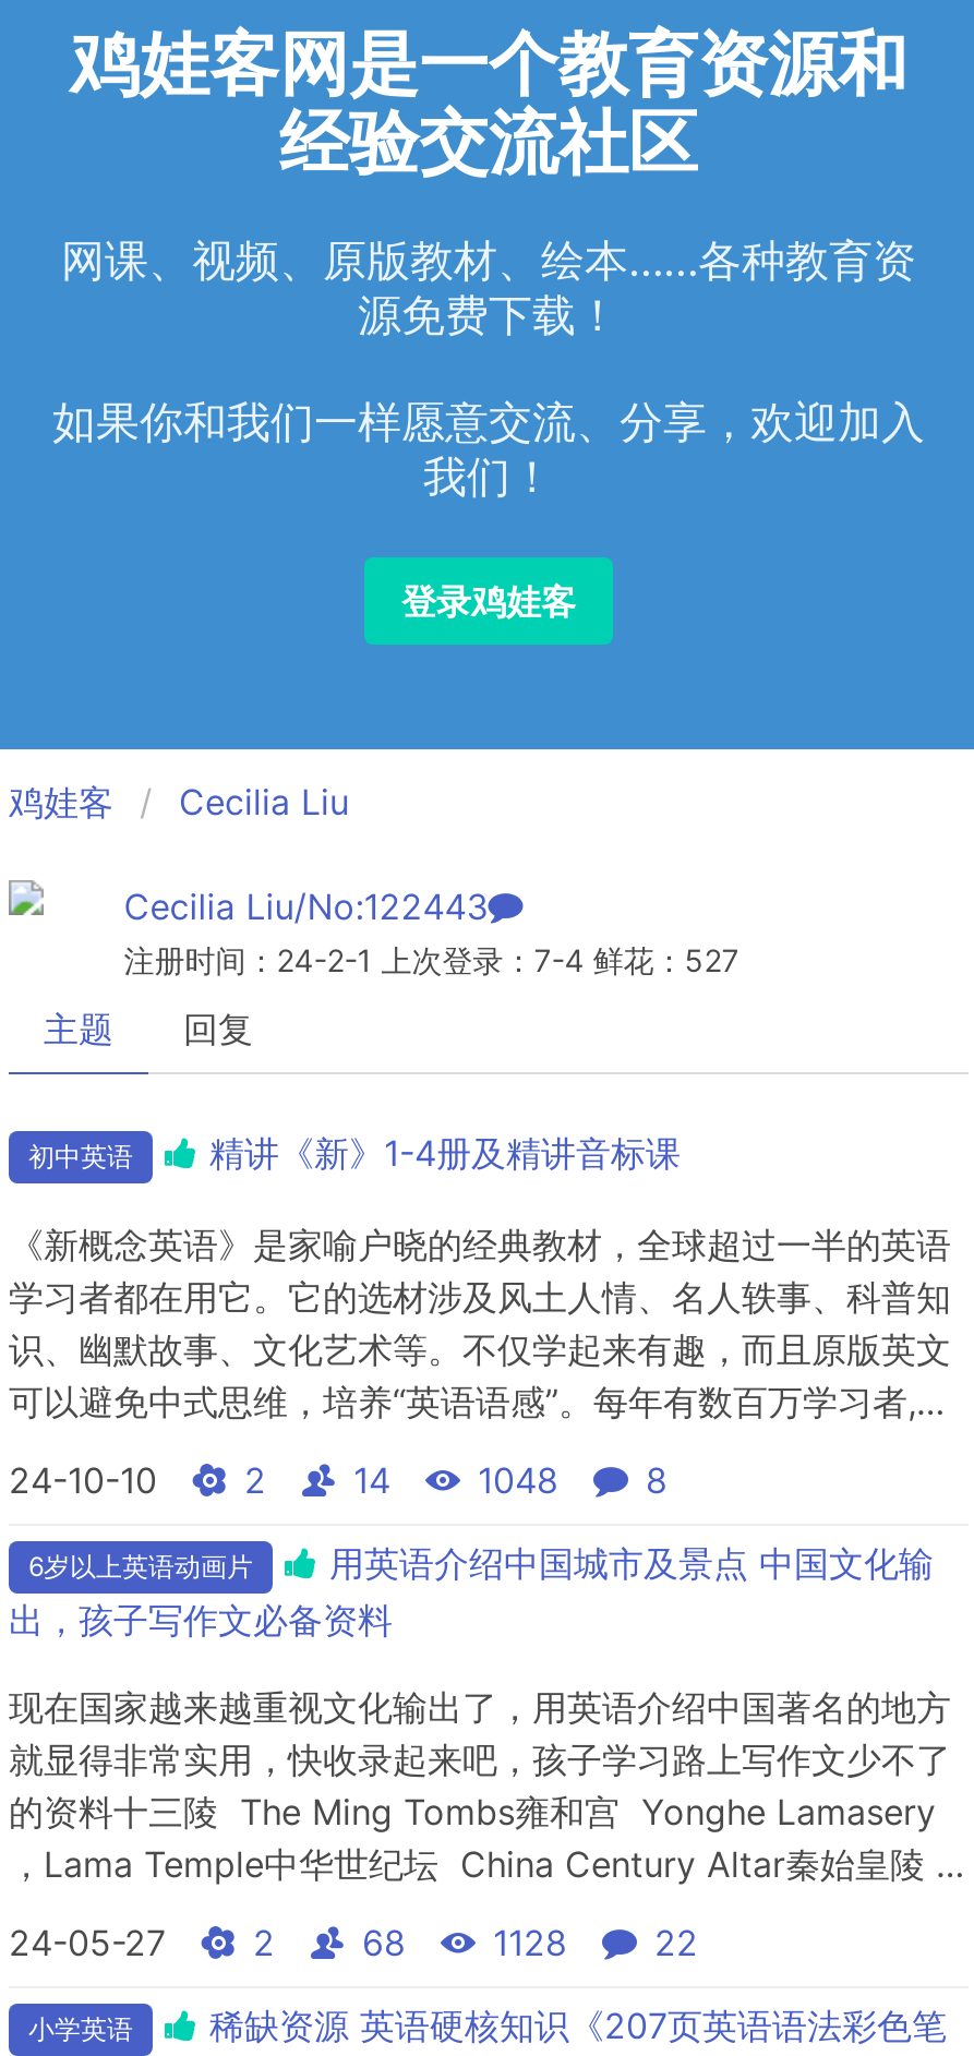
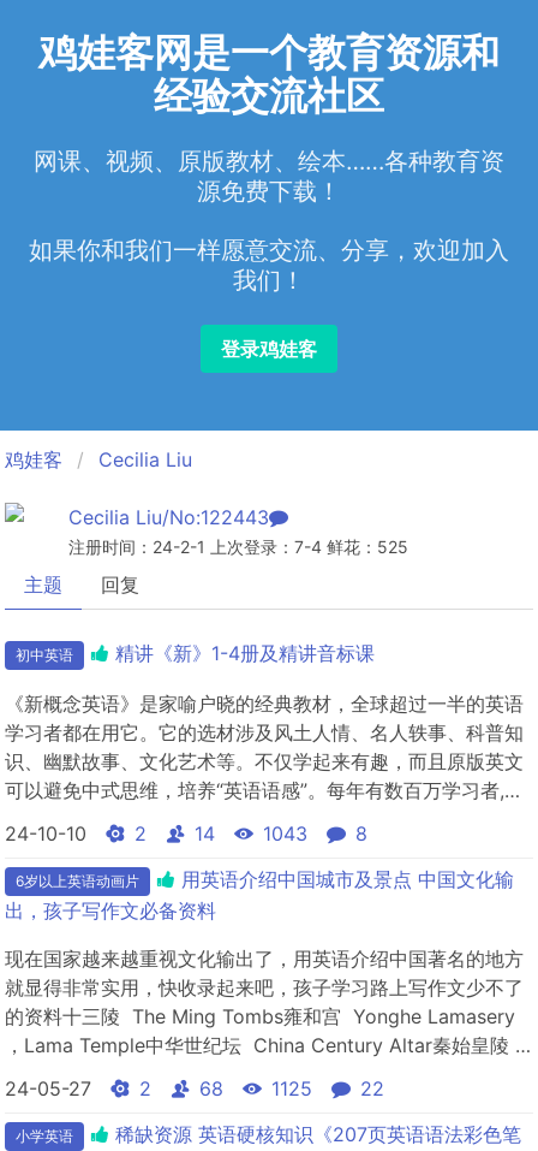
[124,941,739,978] 注册时间：24-2-1 上次登录：7-4 鲜花：527 -> [68,536,408,557] 注册时间：24-2-1 上次登录：7-4 鲜花：525
[9,1458,668,1502] 24-10-10 2 14 1048 8 -> [5,821,367,846] 24-10-10 2 14 1043 8
[9,1920,698,1964] 24-05-27 2 68 1128 22 -> [5,1076,384,1100] 24-05-27 2 68 1125 22

